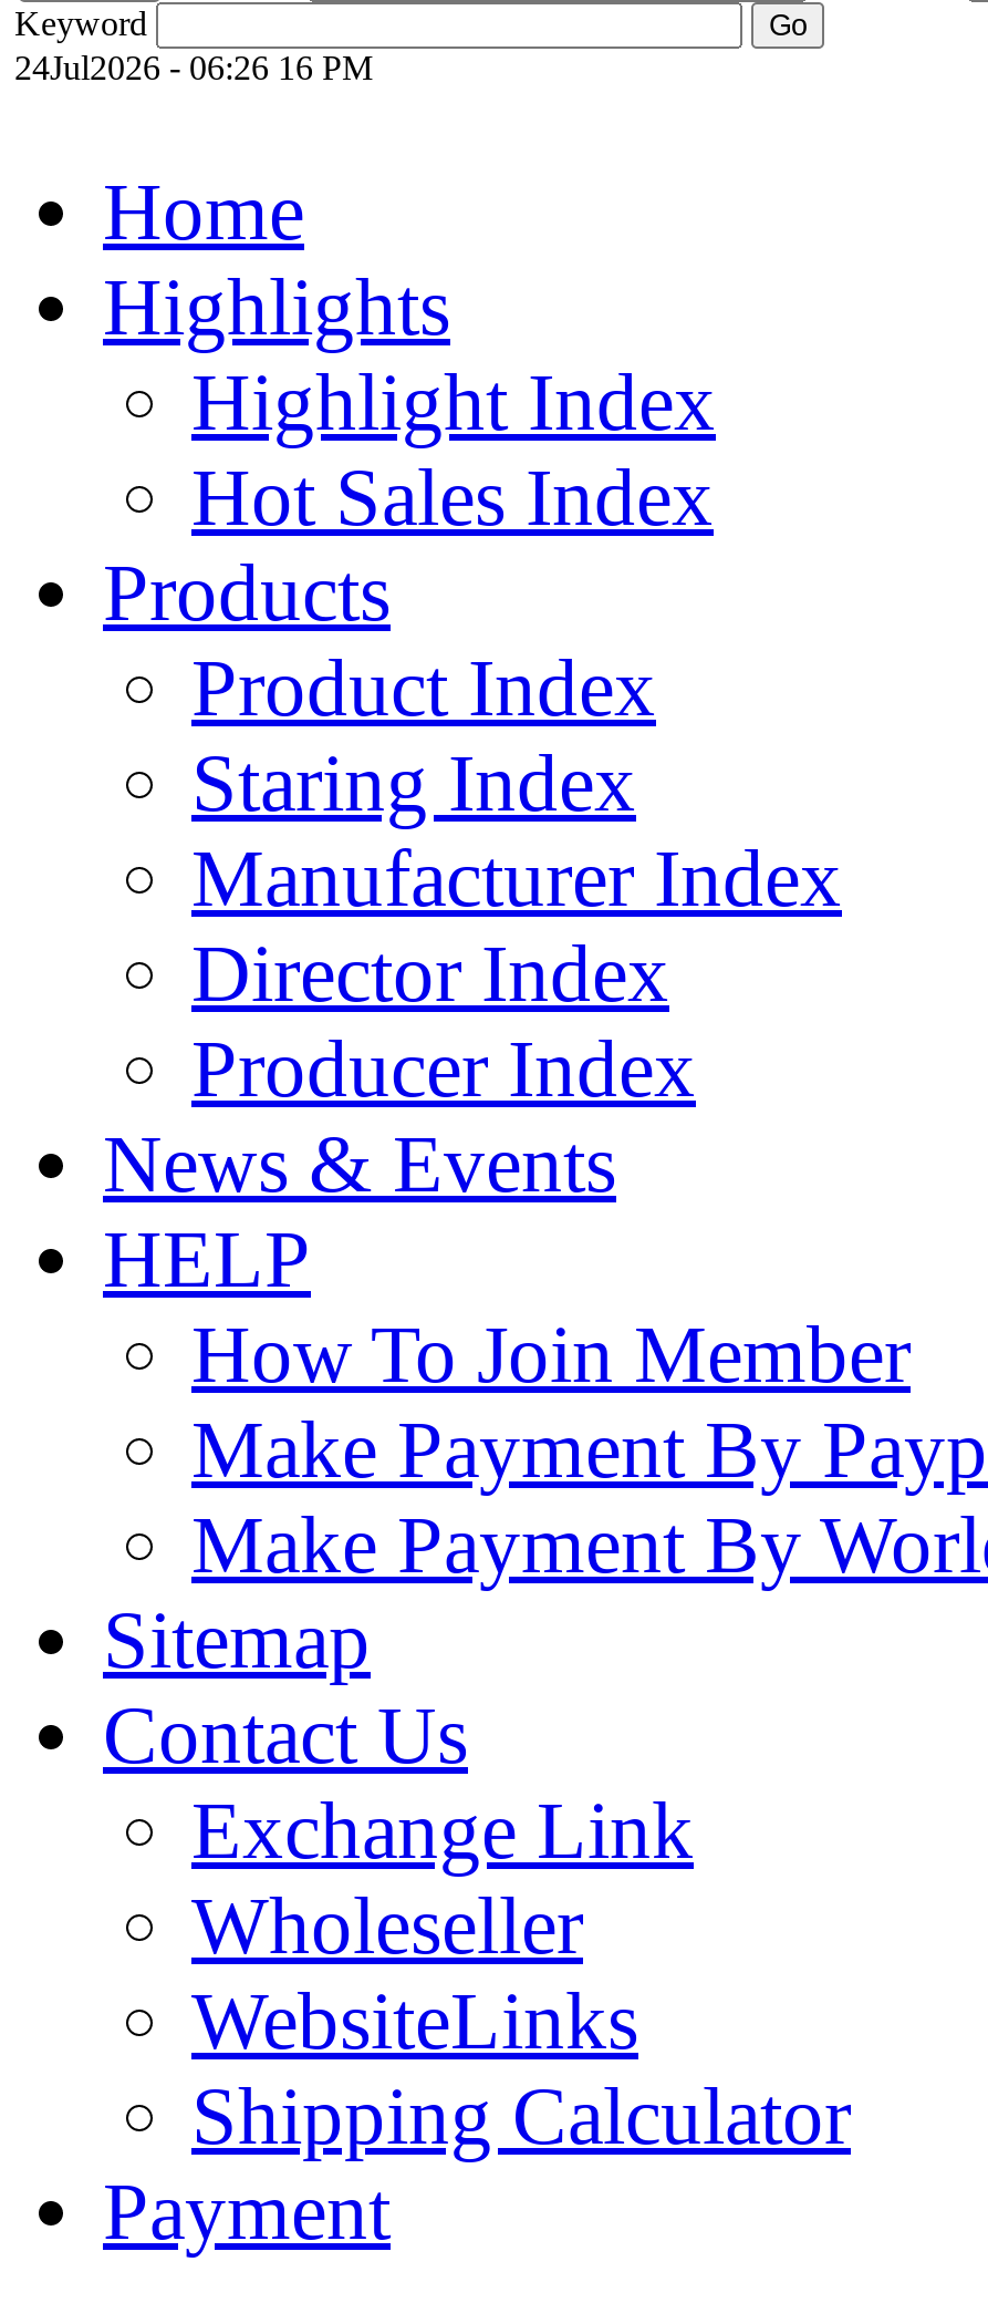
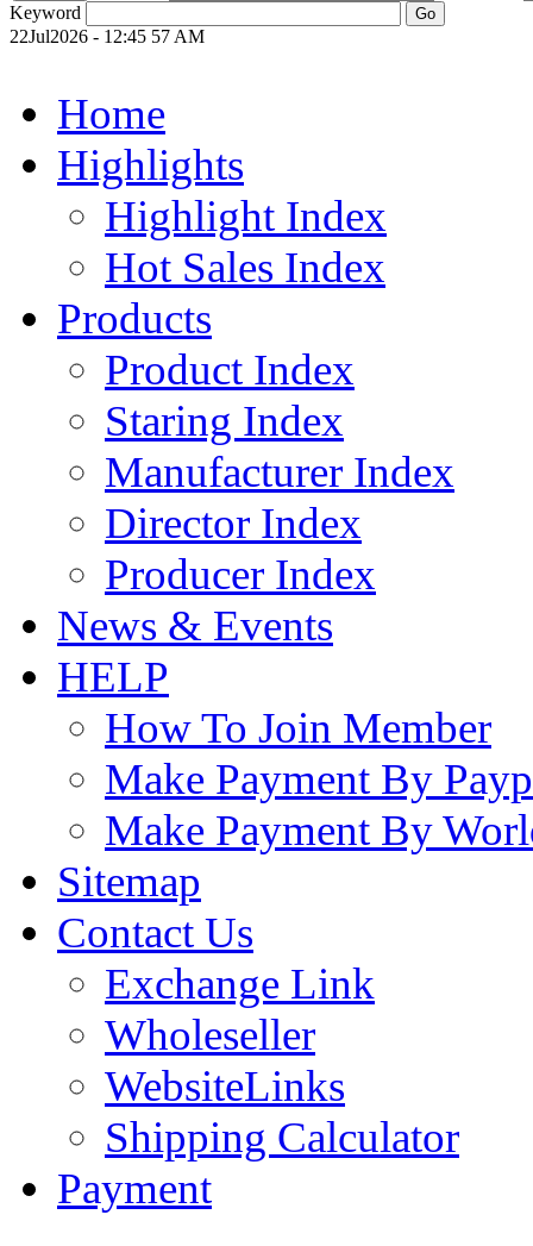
[14,49,373,86] 24Jul2026 - 06:26 16 PM -> [10,26,205,46] 22Jul2026 - 12:45 57 AM

